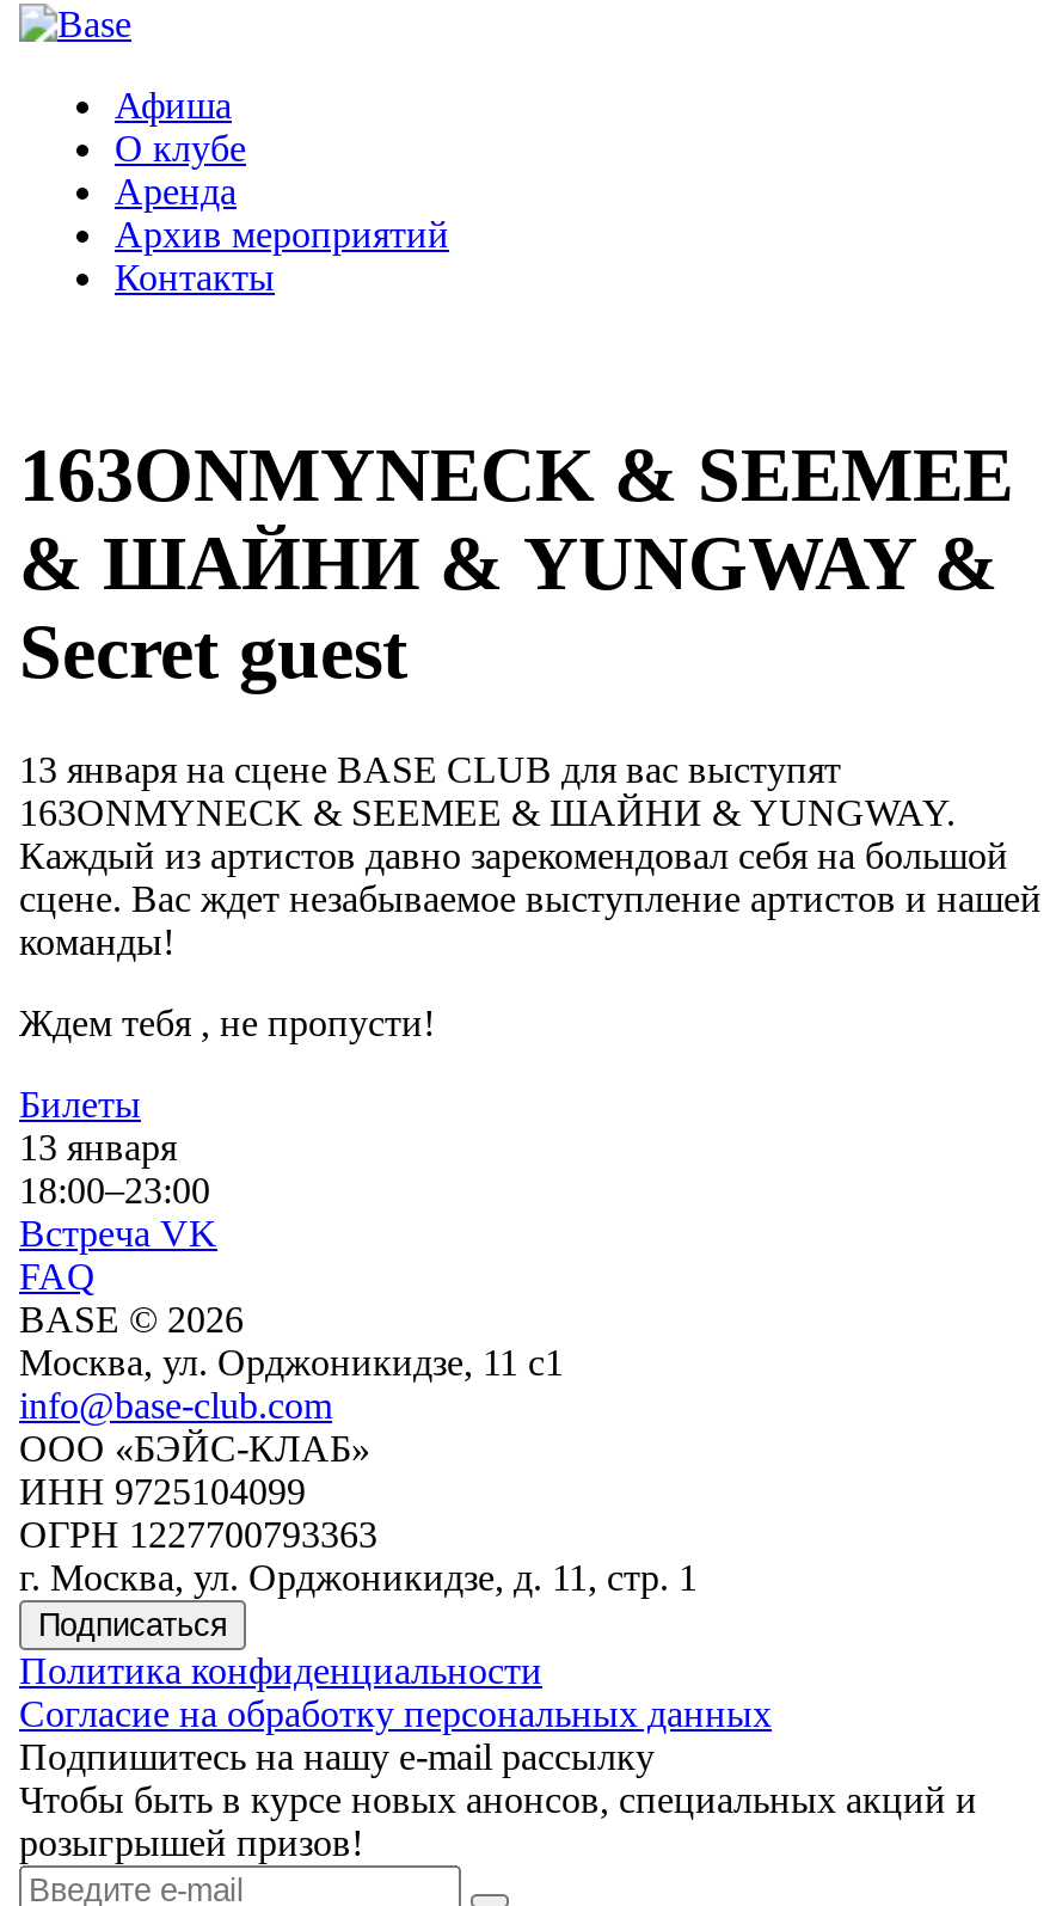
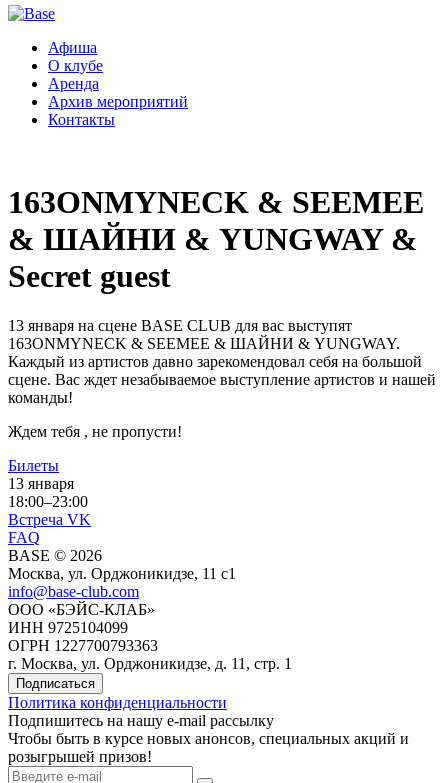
[19,1693,772,1734] Согласие на обработку персональных данных -> none

